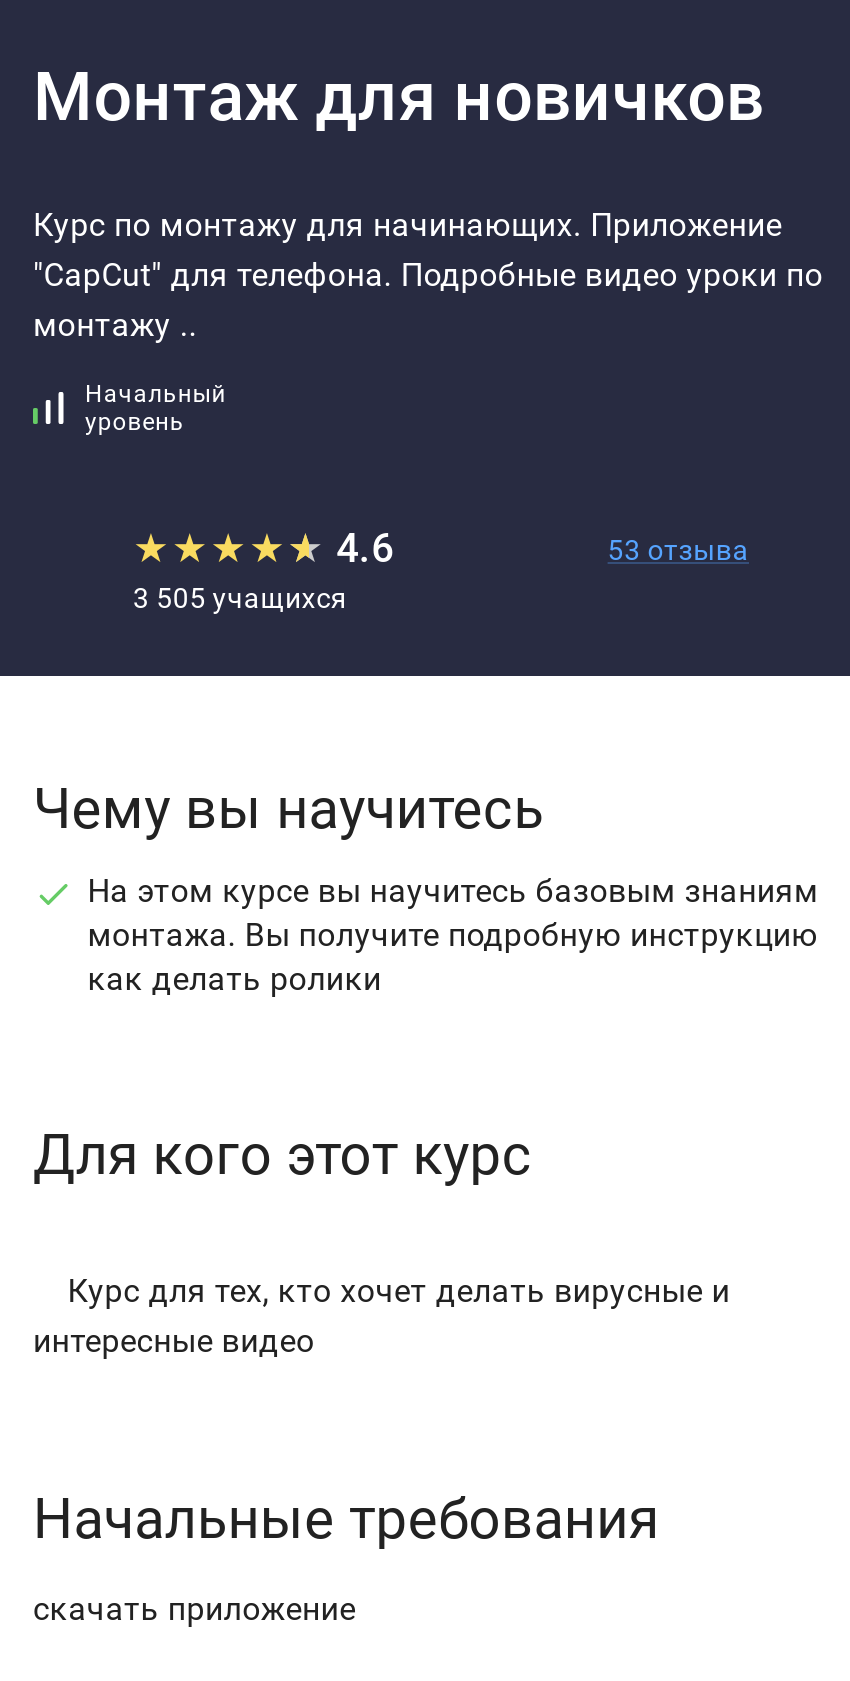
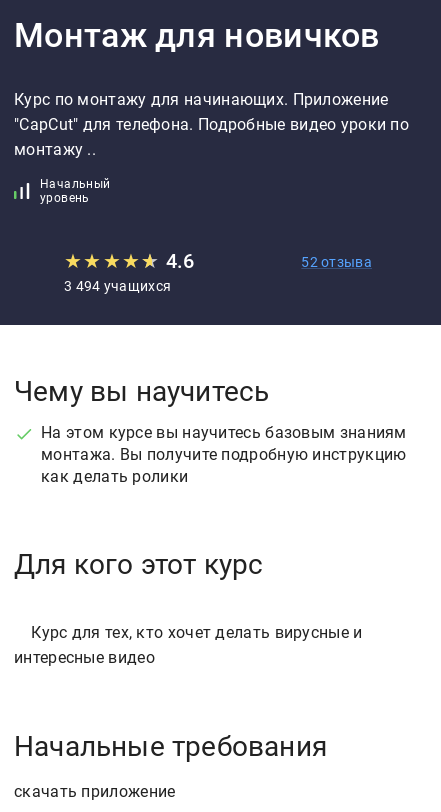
[608,534,749,566] 53 отзыва -> [301,254,372,270] 52 отзыва
[133,582,347,614] 3 505 учащихся -> [64,278,171,294] 3 494 учащихся

